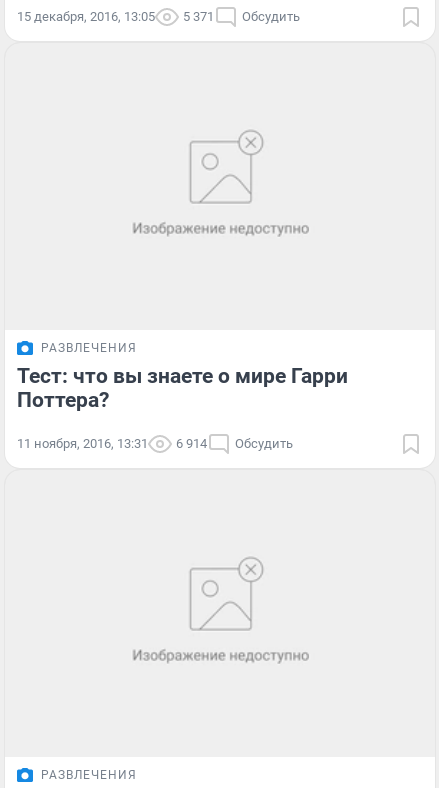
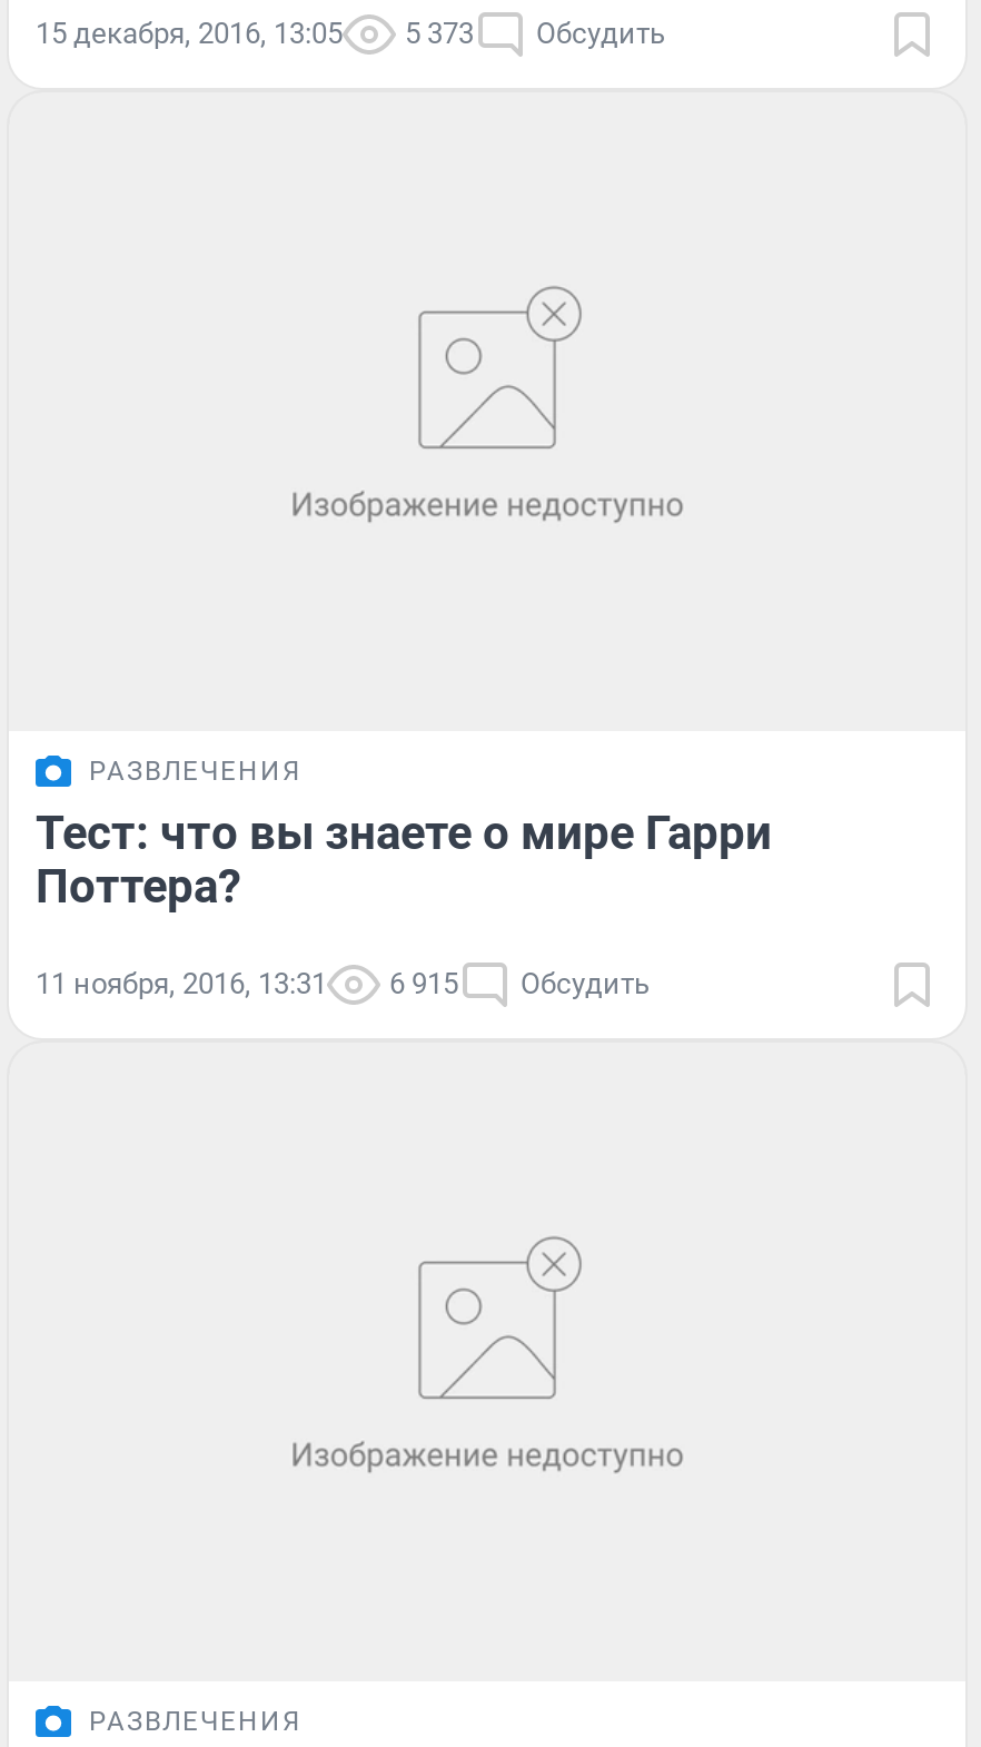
[17,9,300,24] 15 декабря, 2016, 13:05 5 371 Обсудить -> [36,17,665,51] 15 декабря, 2016, 13:05 5 373 Обсудить
[17,436,293,451] 11 ноября, 2016, 13:31 6 914 Обсудить -> [36,967,650,1000] 11 ноября, 2016, 13:31 6 915 Обсудить

